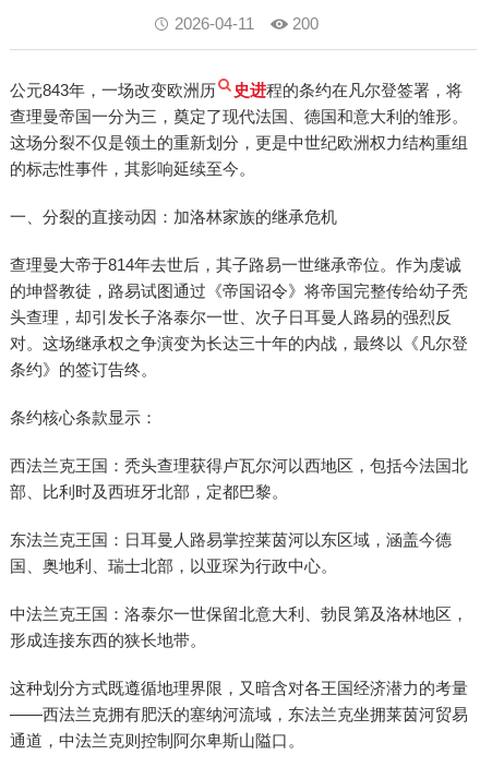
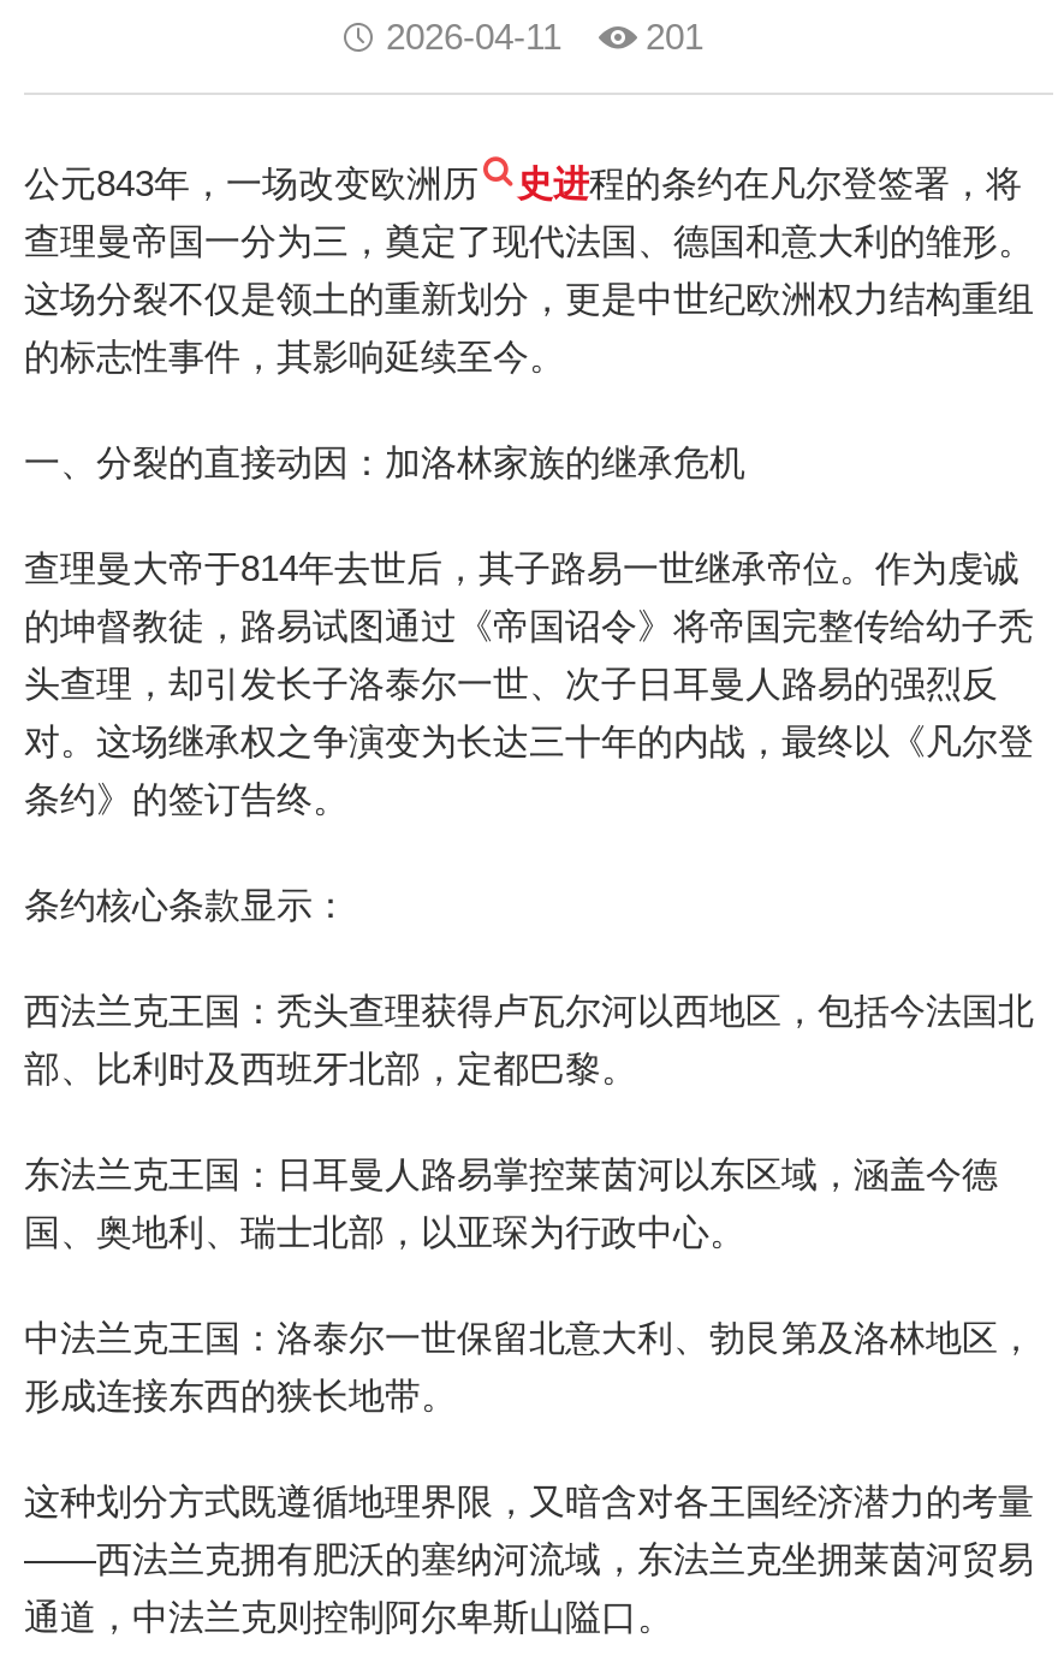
[292,14,318,33] 200 -> [646,16,703,57] 201

